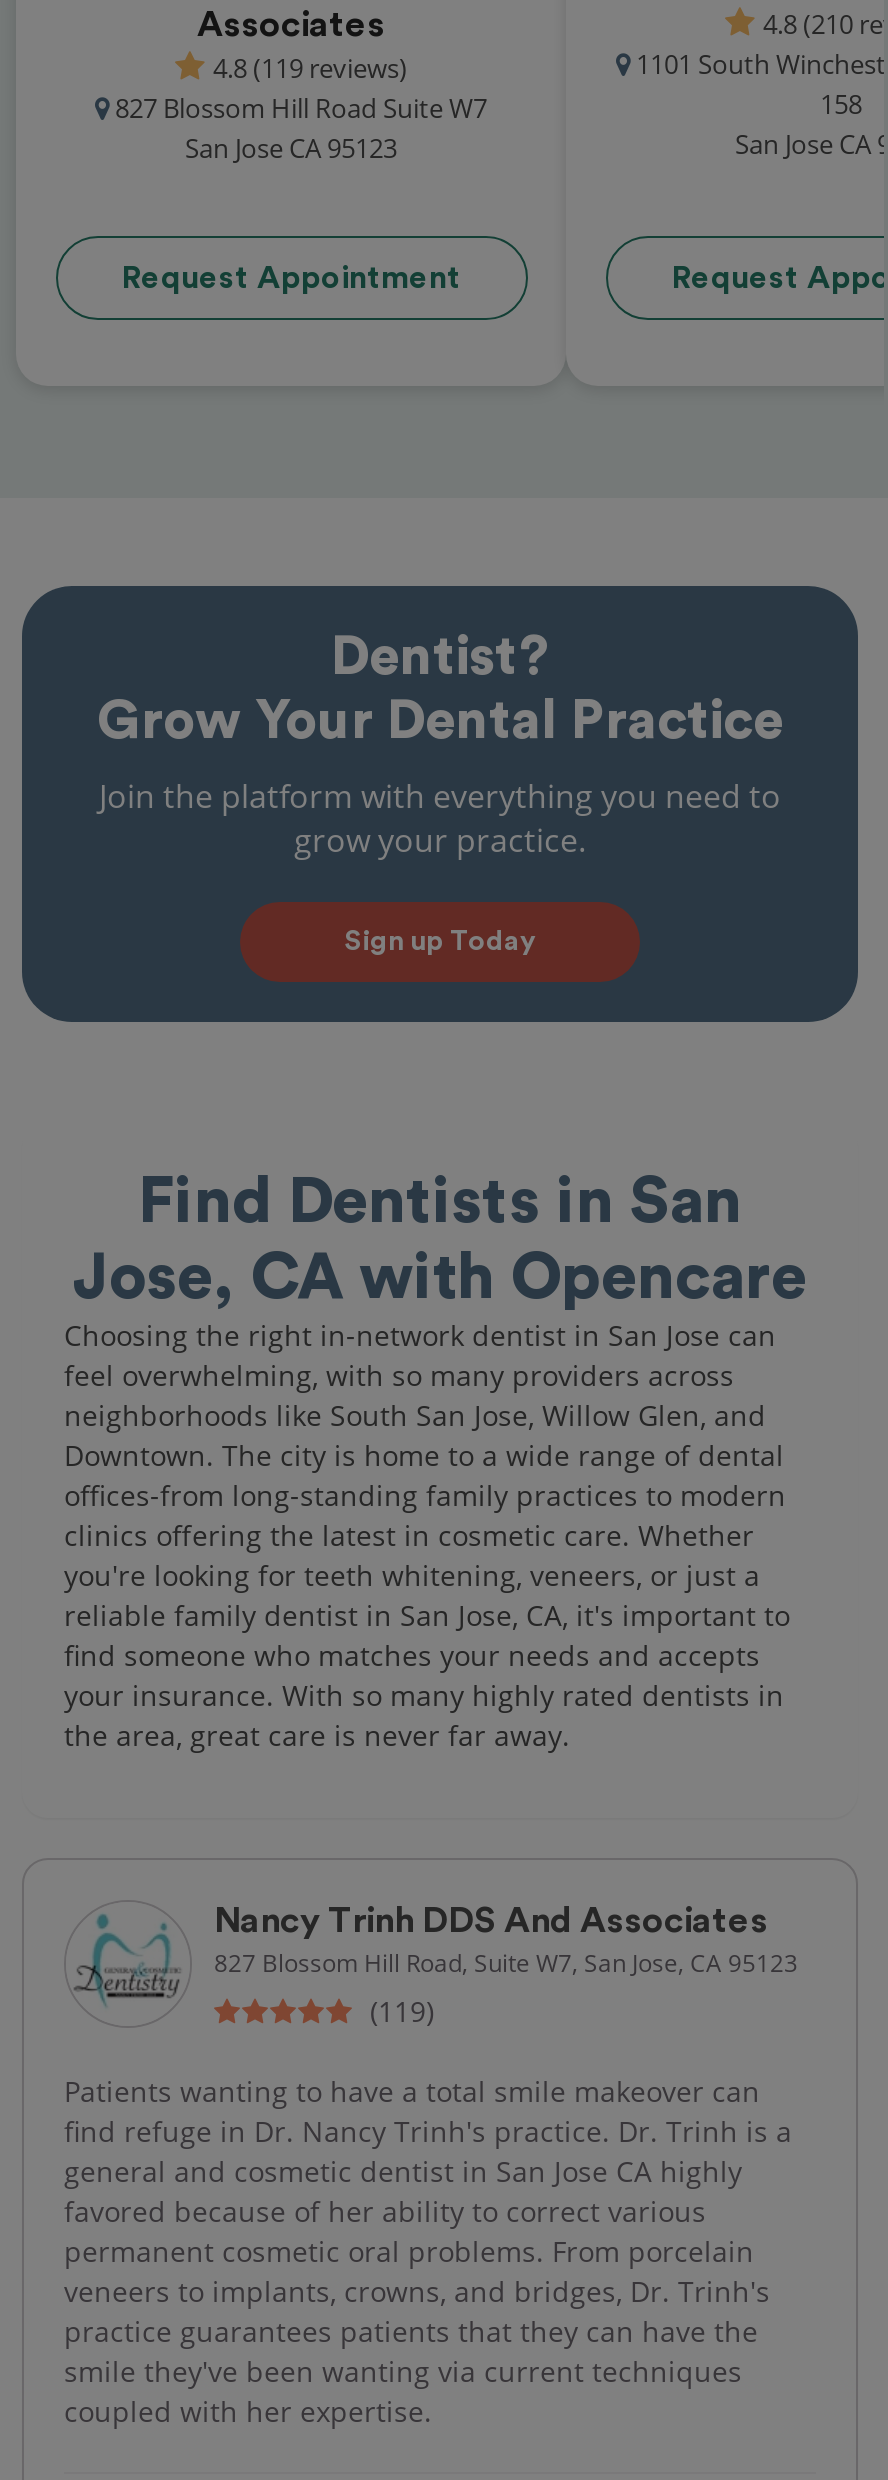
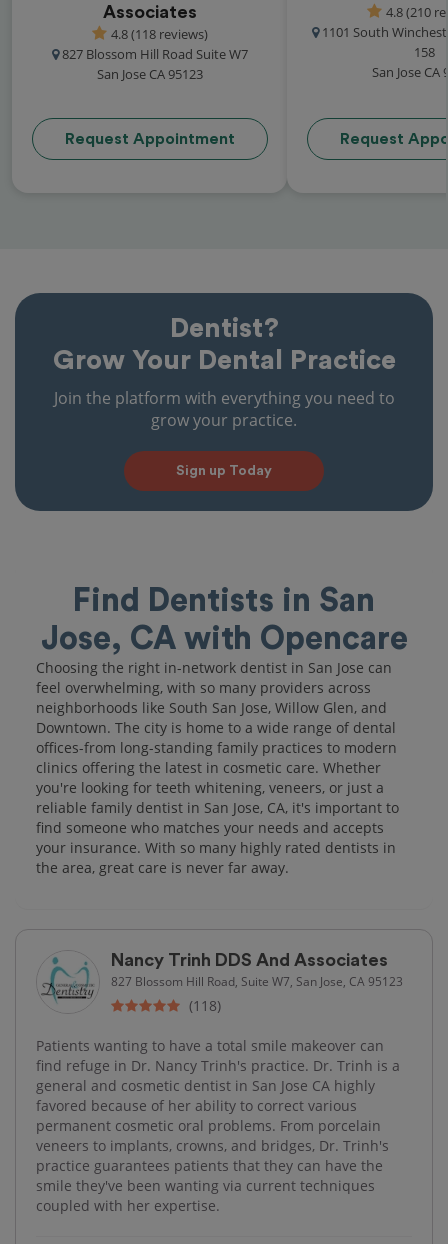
[213,49,407,85] 4.8 (119 reviews) -> [110,25,207,43] 4.8 (118 reviews)
[370,1991,434,2029] (119) -> [189,996,221,1015] (118)

